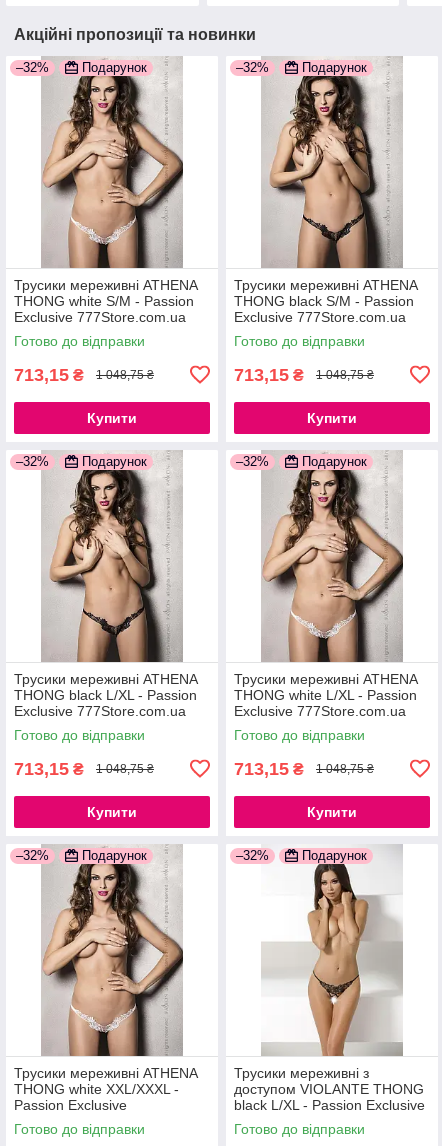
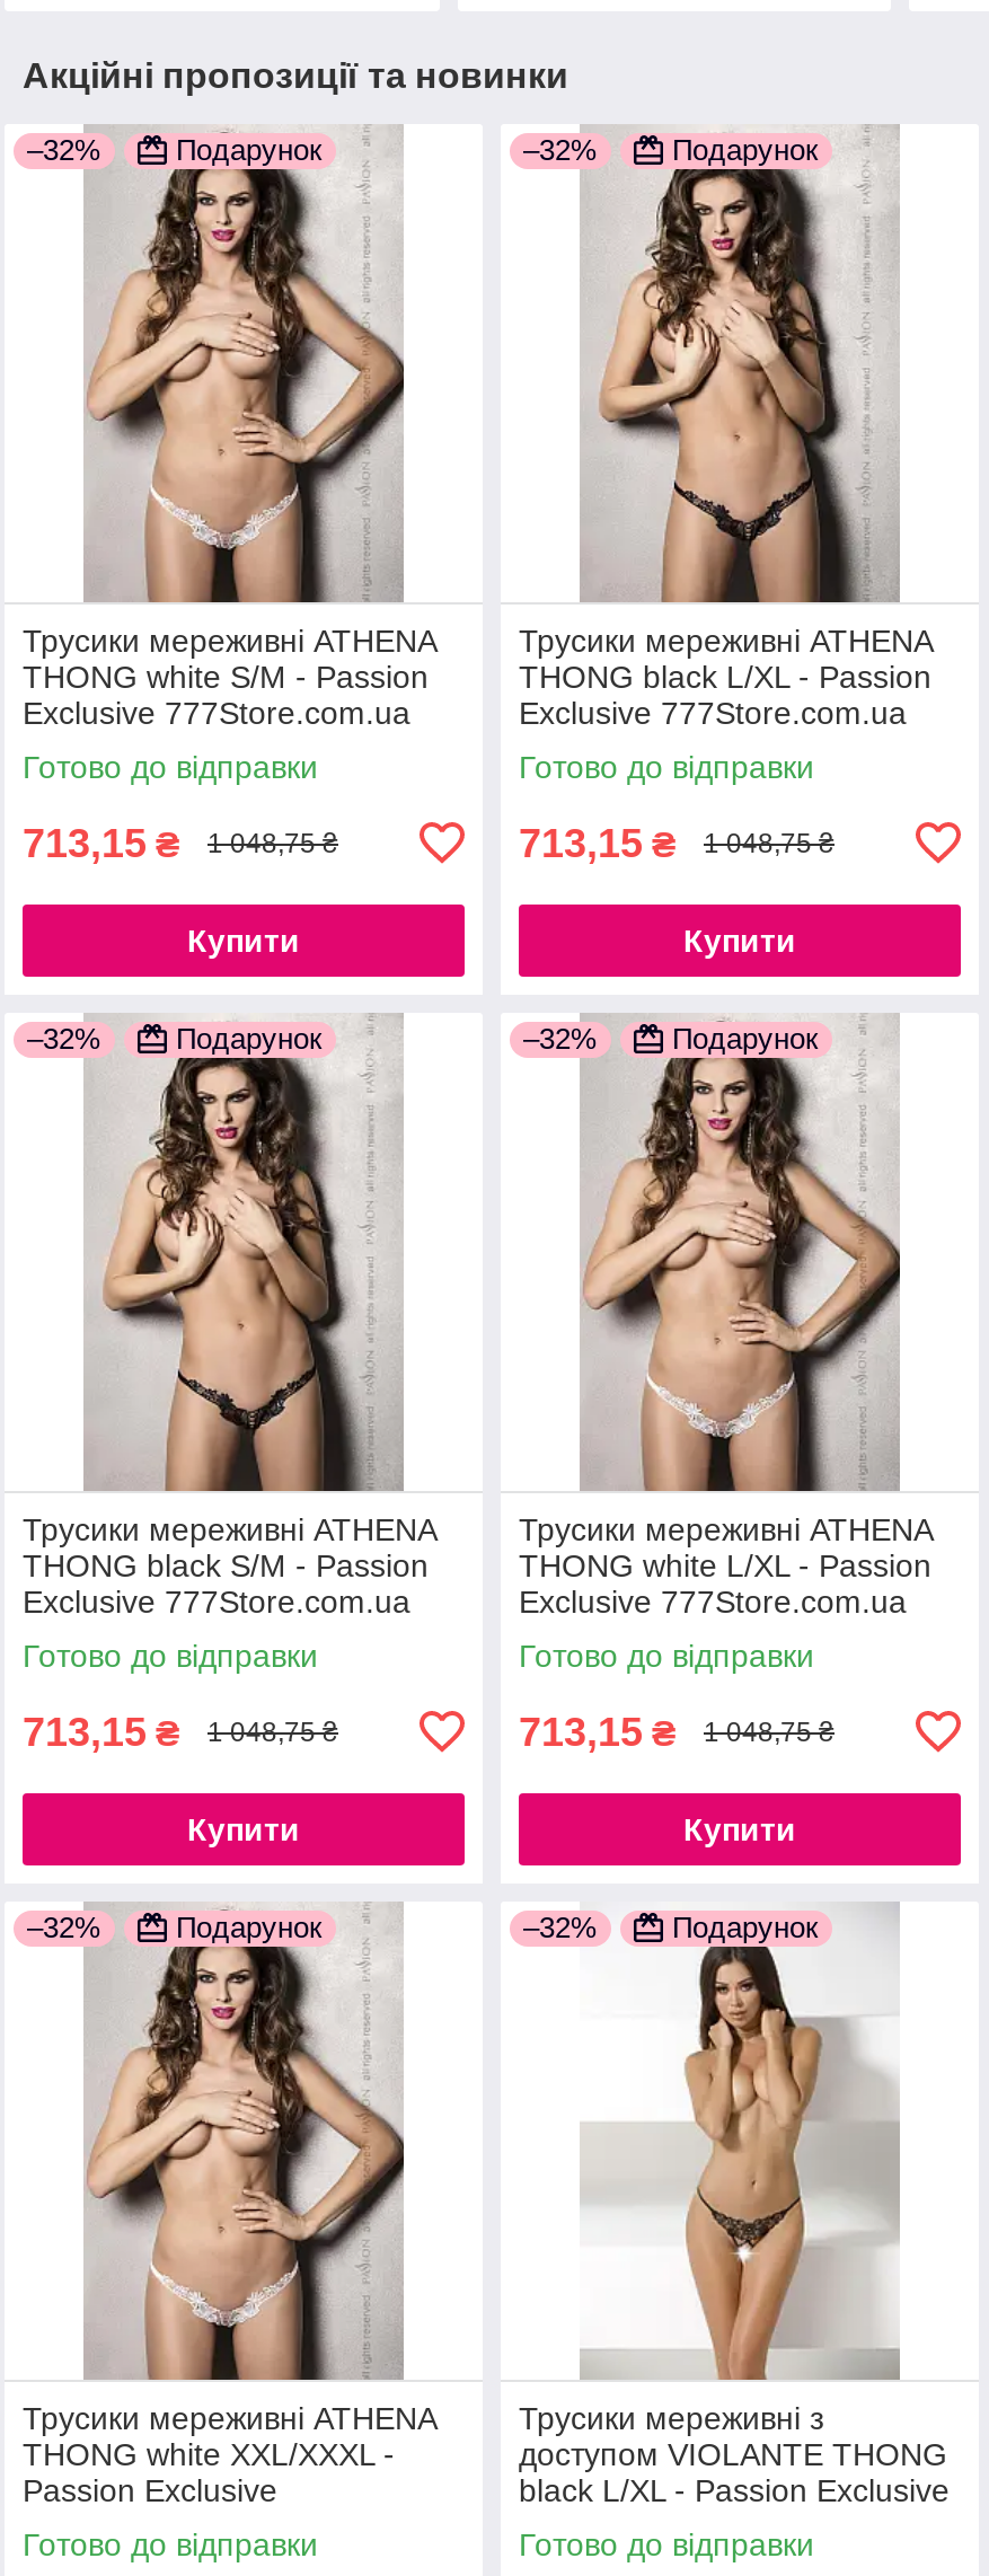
moved [234,293,414,309] -> [23,1547,429,1583]: THONG black S/M - Passion
moved [14,687,197,703] -> [519,658,931,694]: THONG black L/XL - Passion

